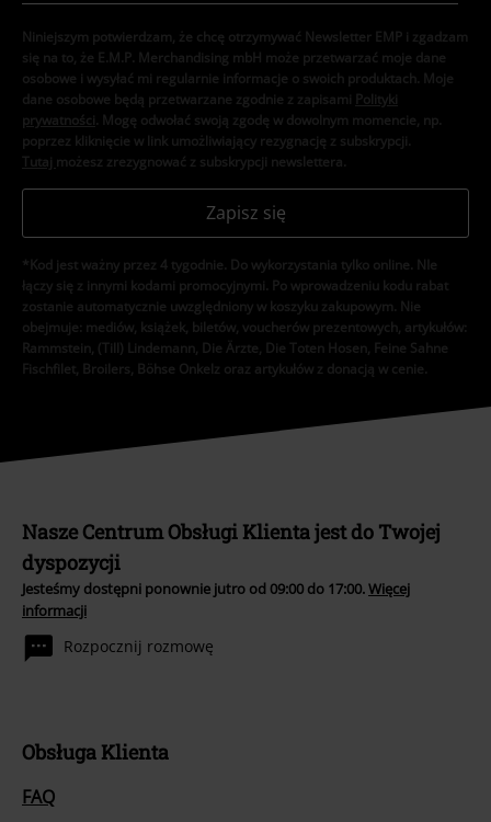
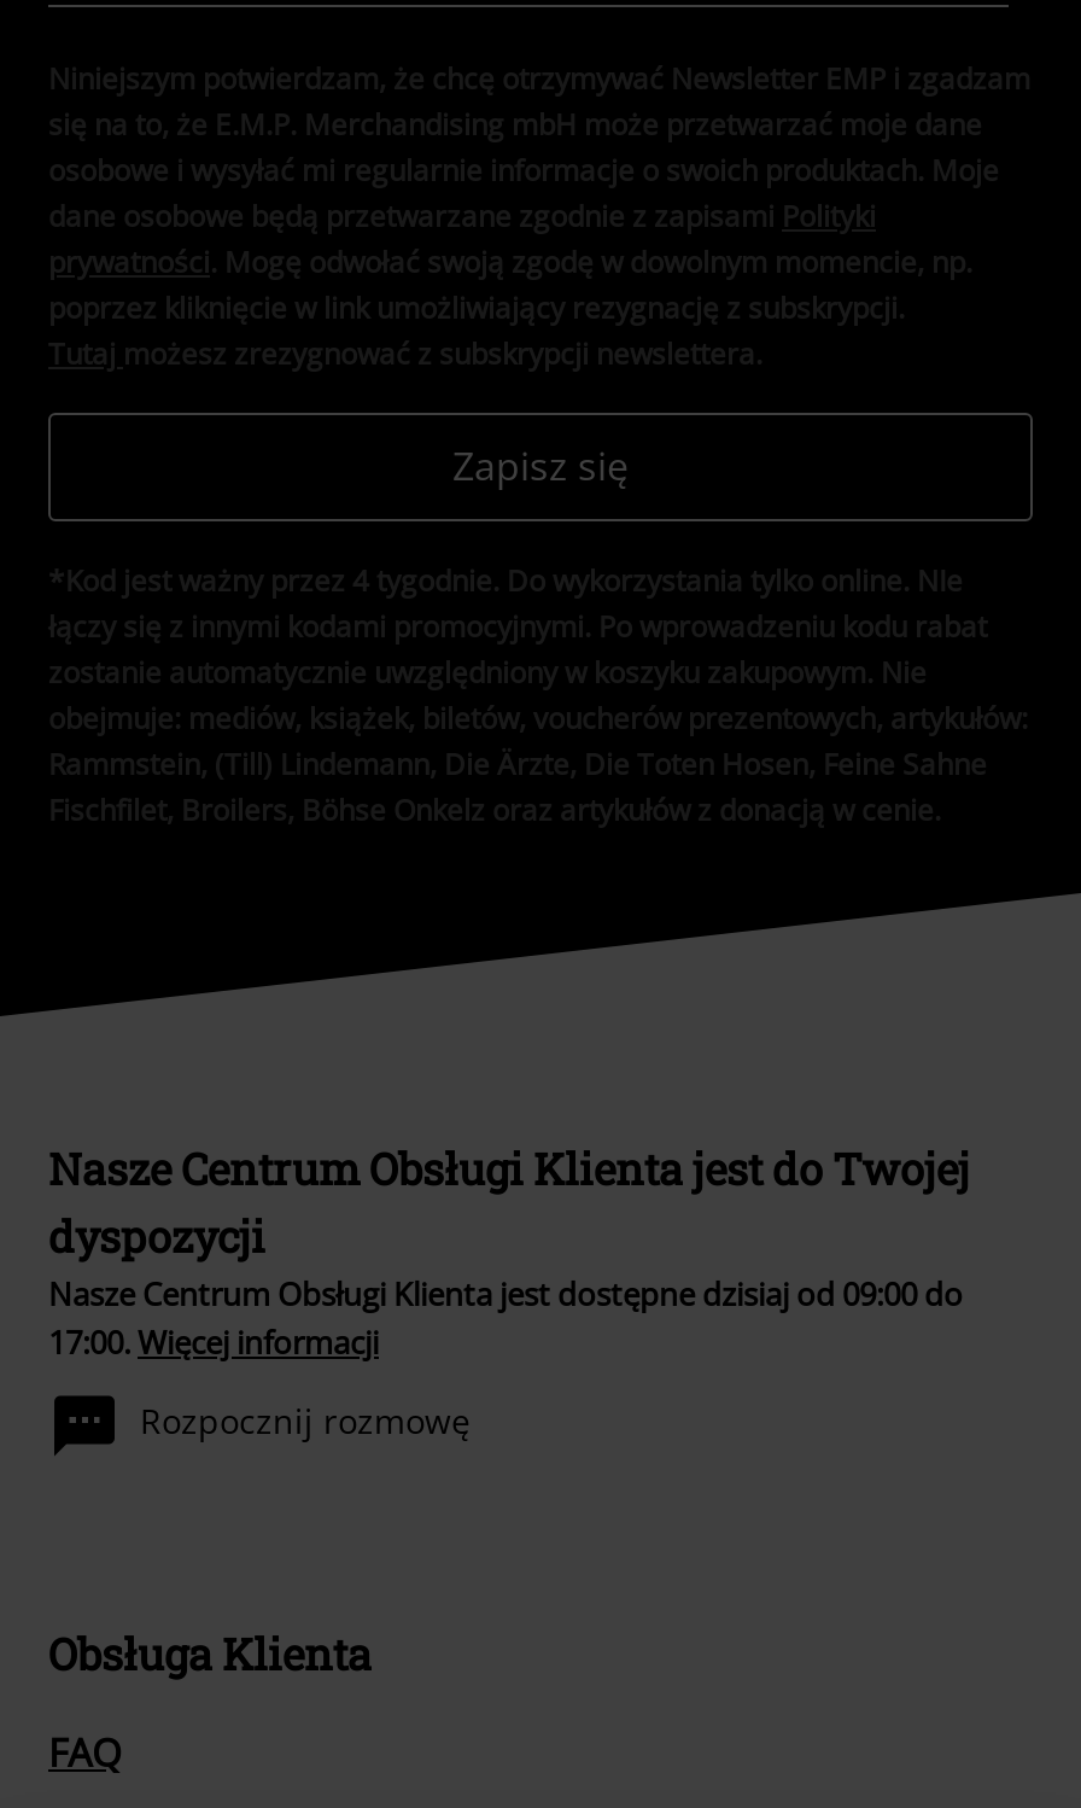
[22,578,410,620] Jesteśmy dostępni ponownie jutro od 09:00 do 17:00.Więcej | informacji -> [48,1272,963,1363] Nasze Centrum Obsługi Klienta jest dostępne dzisiaj od 09:00 do | 17:00.Więcej informacji

